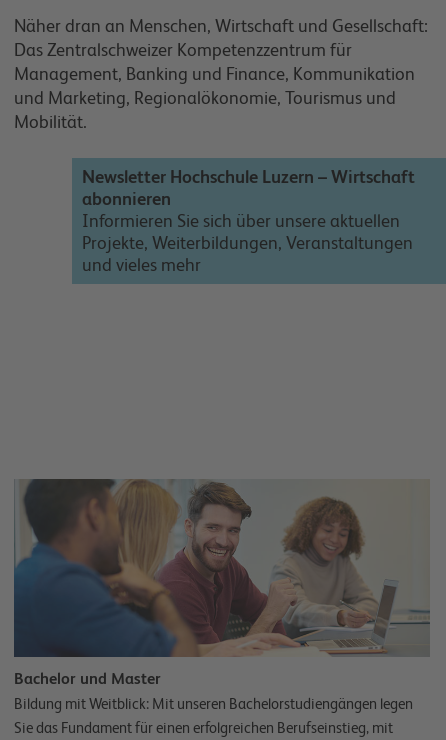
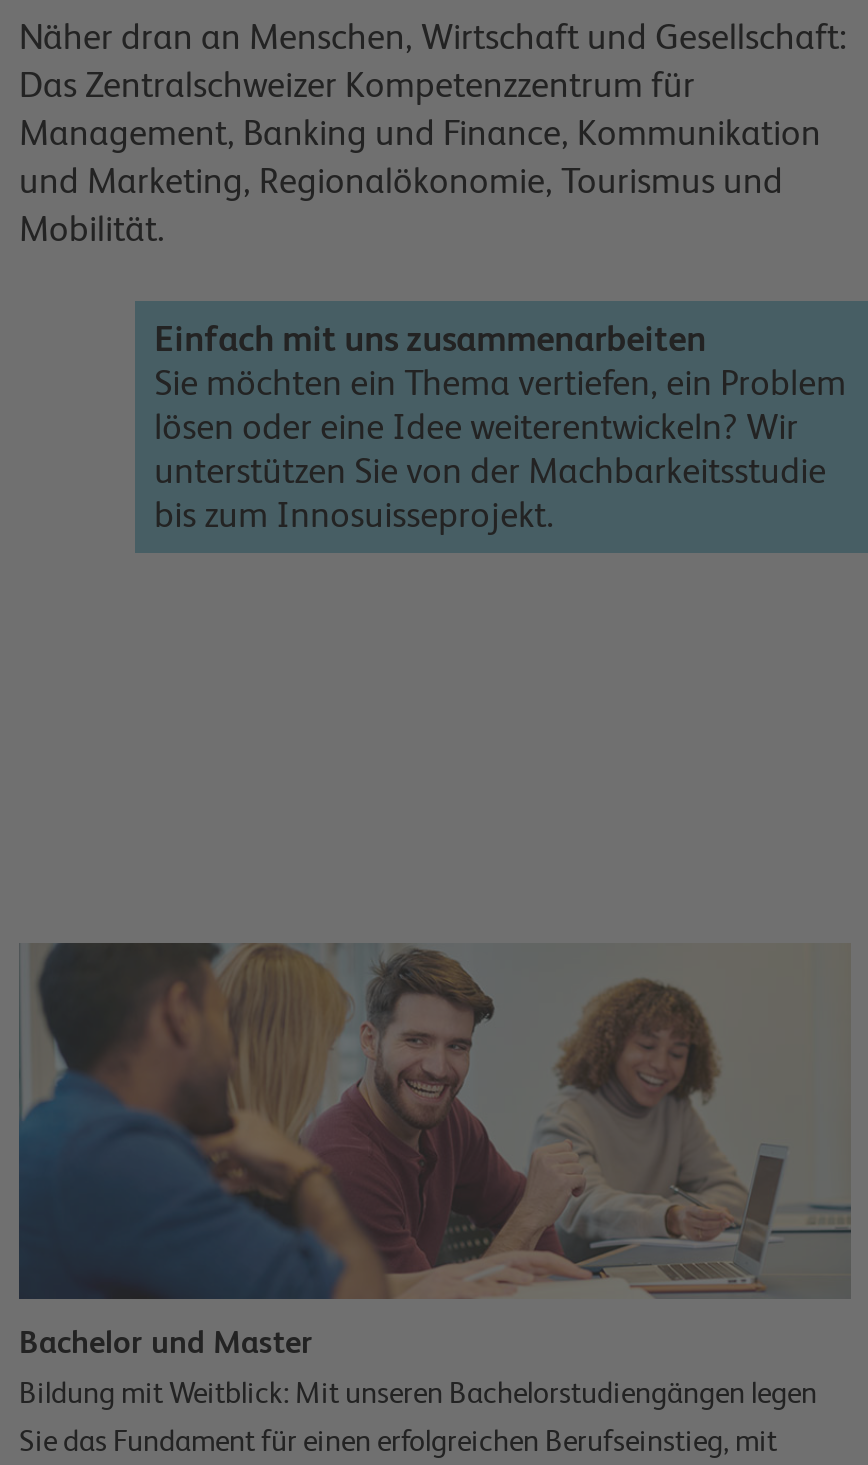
[82,166,415,275] Newsletter Hochschule Luzern – Wirtschaft | abonnieren | Informieren Sie sich über unsere aktuellen | Projekte, Weiterbildungen, Veranstaltungen | und vieles mehr -> [154,317,846,535] Einfach mit uns zusammenarbeiten | Sie möchten ein Thema vertiefen, ein Problem | lösen oder eine Idee weiterentwickeln? Wir | unterstützen Sie von der Machbarkeitsstudie | bis zum Innosuisseprojekt.

